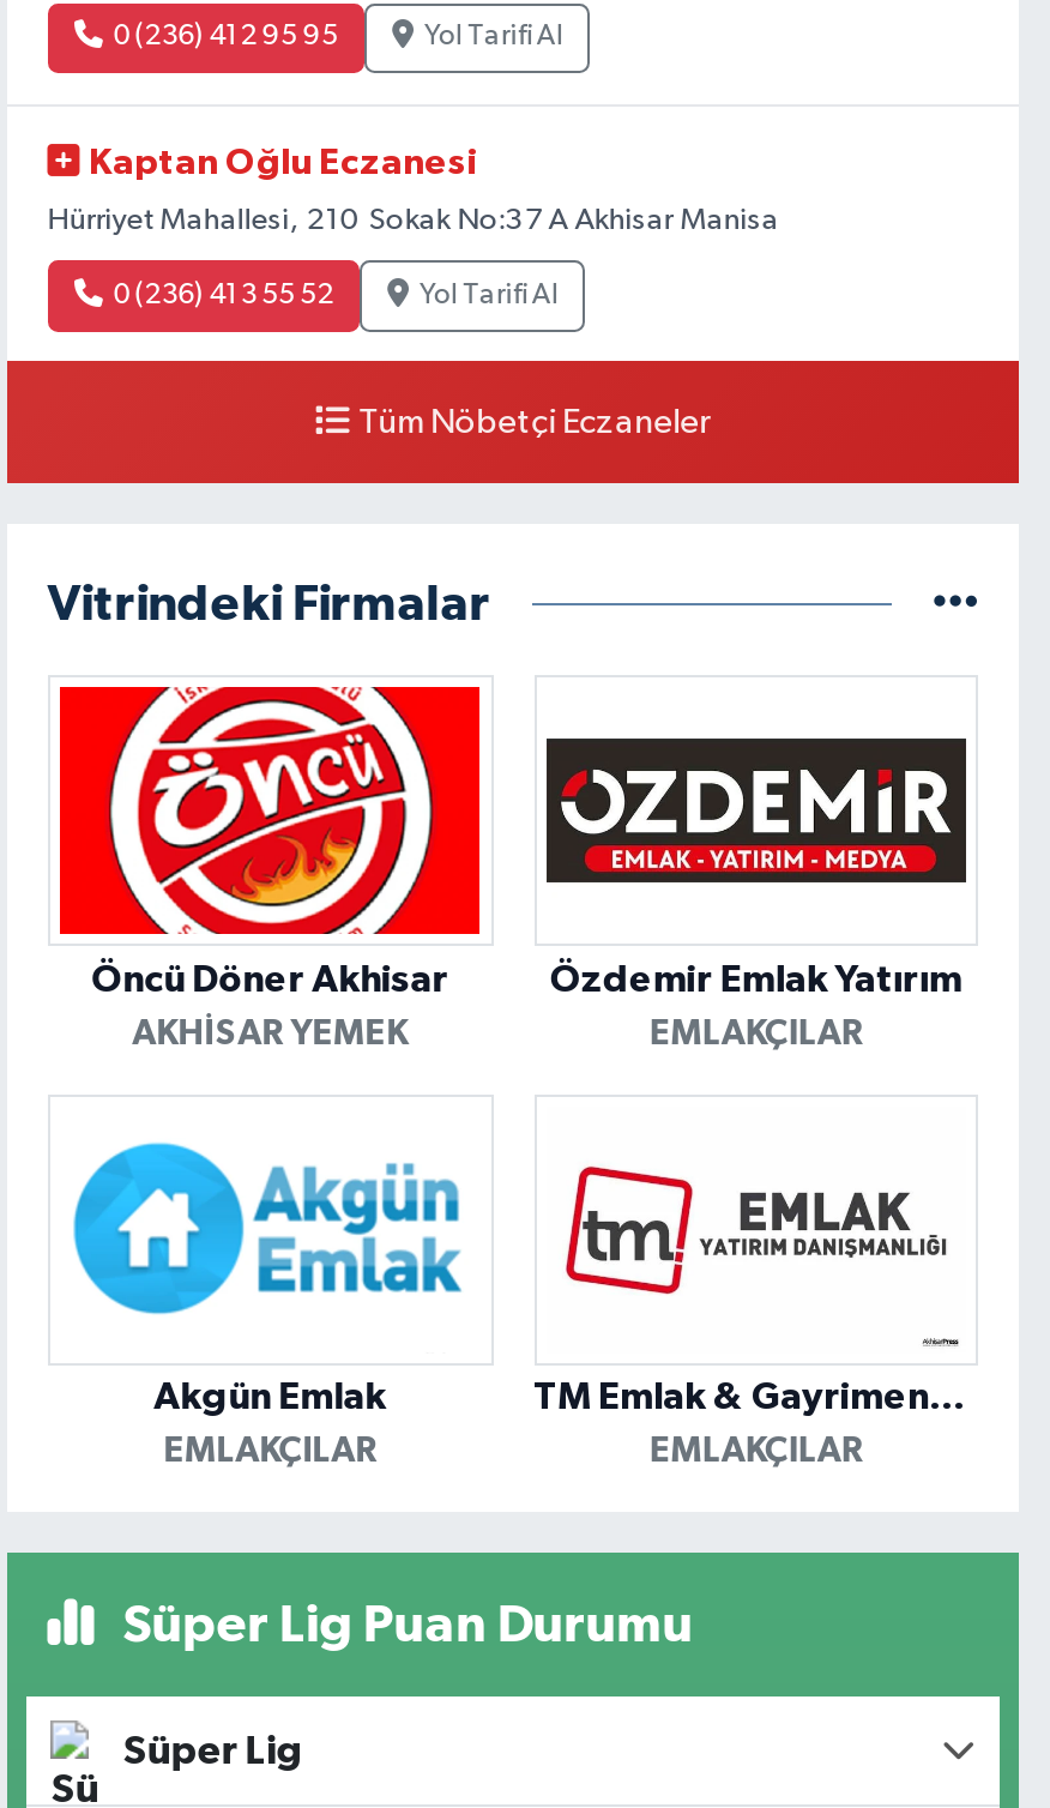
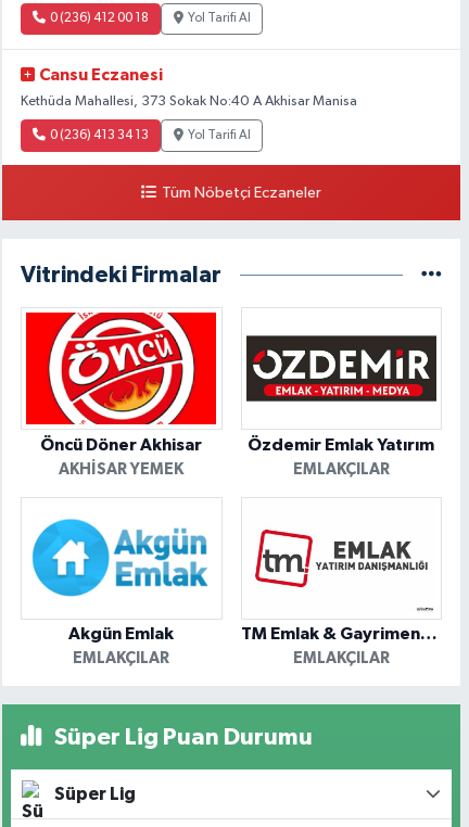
[113,23,338,52] 0 (236) 412 95 95 -> [50,12,149,25] 0 (236) 412 00 18
[89,144,477,180] Kaptan Oğlu Eczanesi -> [39,67,163,83] Cansu Eczanesi
[47,205,779,236] Hürriyet Mahallesi, 210 Sokak No:37 A Akhisar Manisa -> [20,94,357,108] Kethüda Mahallesi, 373 Sokak No:40 A Akhisar Manisa
[113,281,334,309] 0 (236) 413 55 52 -> [50,129,149,142] 0 (236) 413 34 13

